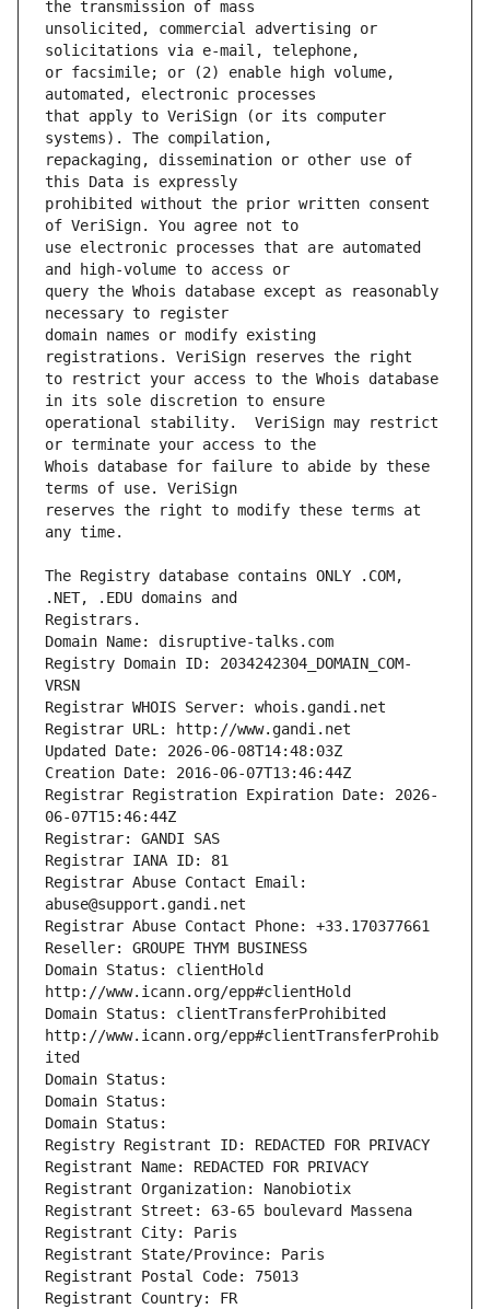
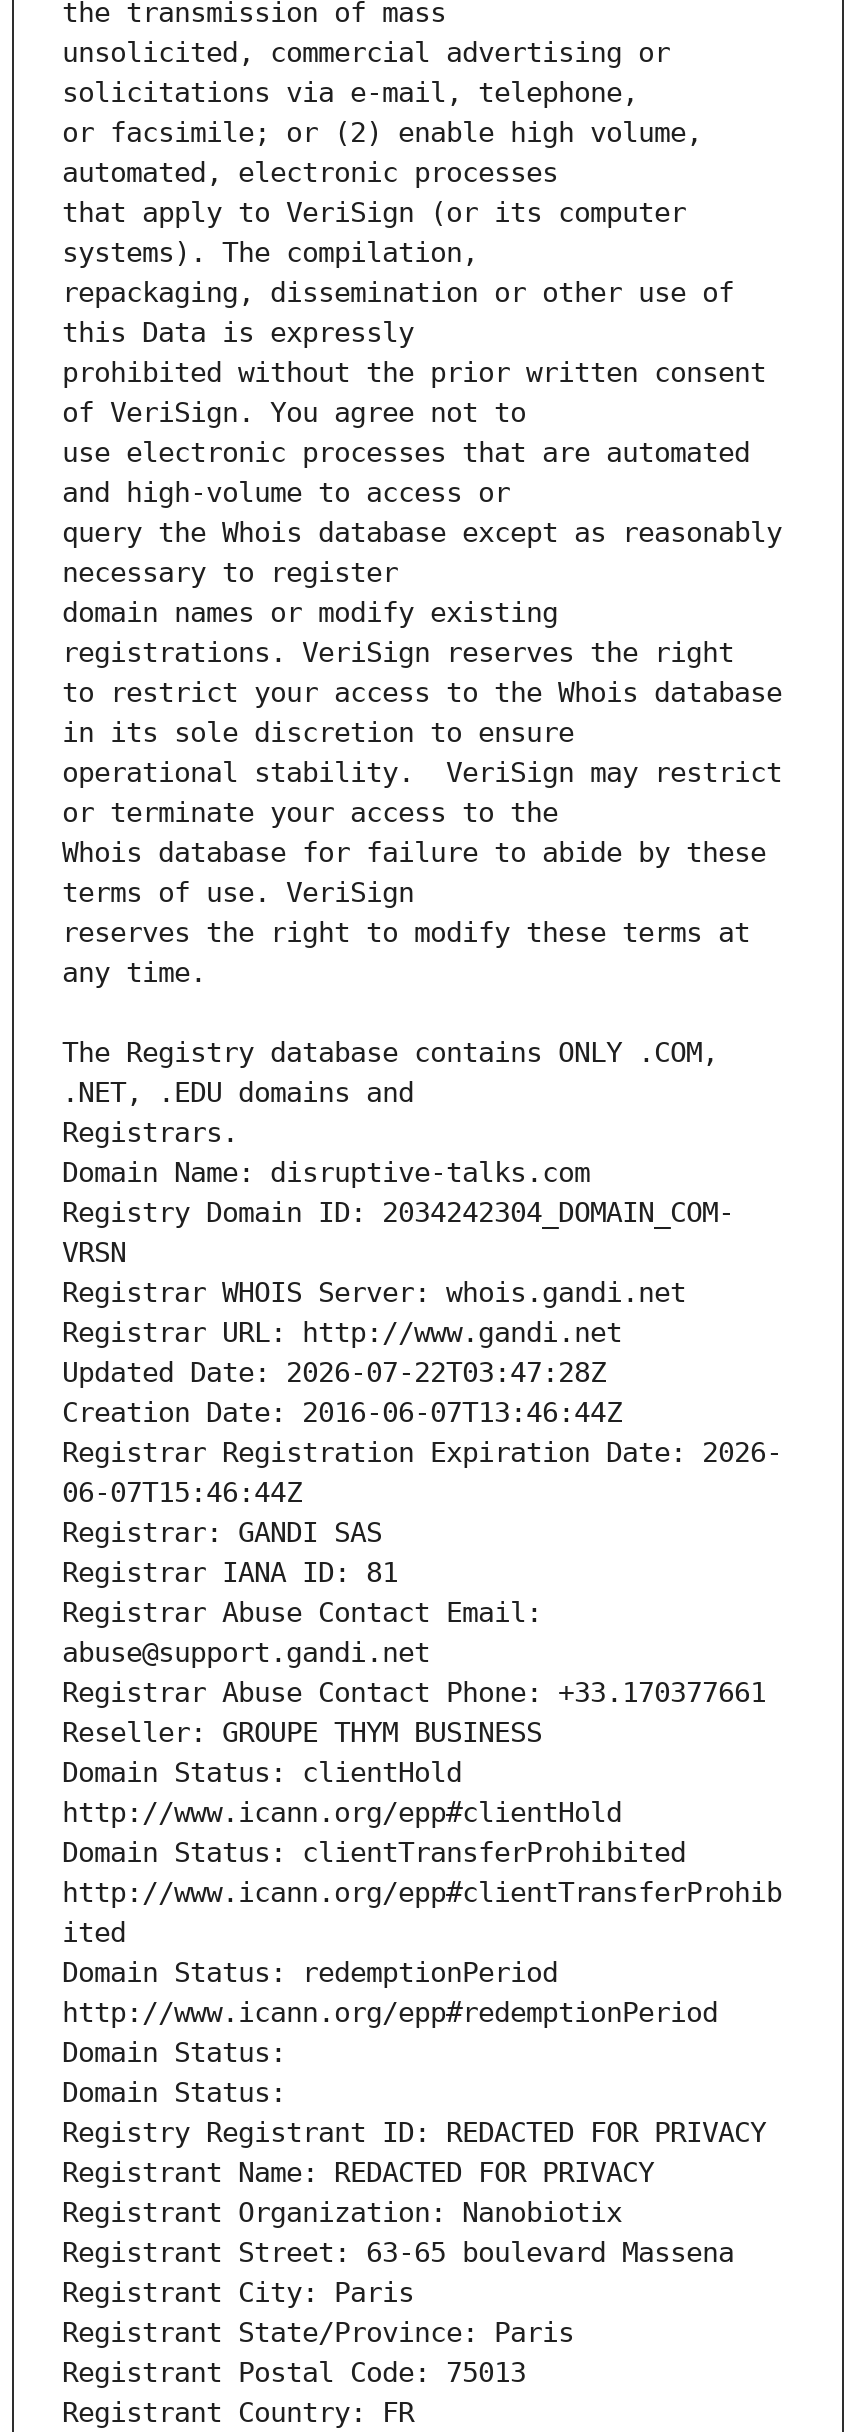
[45,742,342,760] Updated Date: 2026-06-08T14:48:03Z -> [62,1357,606,1389] Updated Date: 2026-07-22T03:47:28Z
[45,1071,176,1088] Domain Status: -> [62,1957,718,2029] Domain Status: redemptionPeriod | http://www.icann.org/epp#redemptionPeriod

